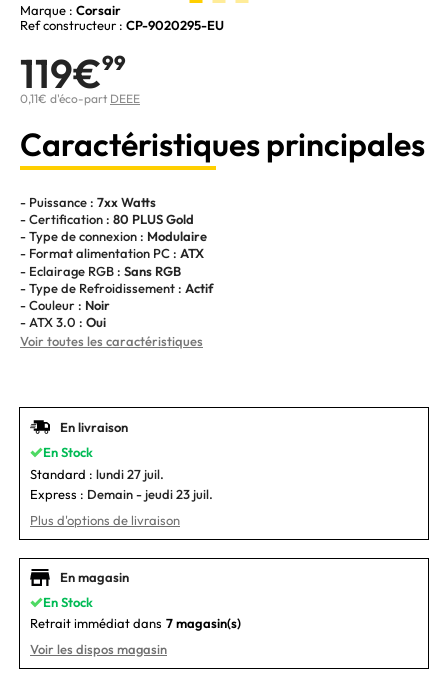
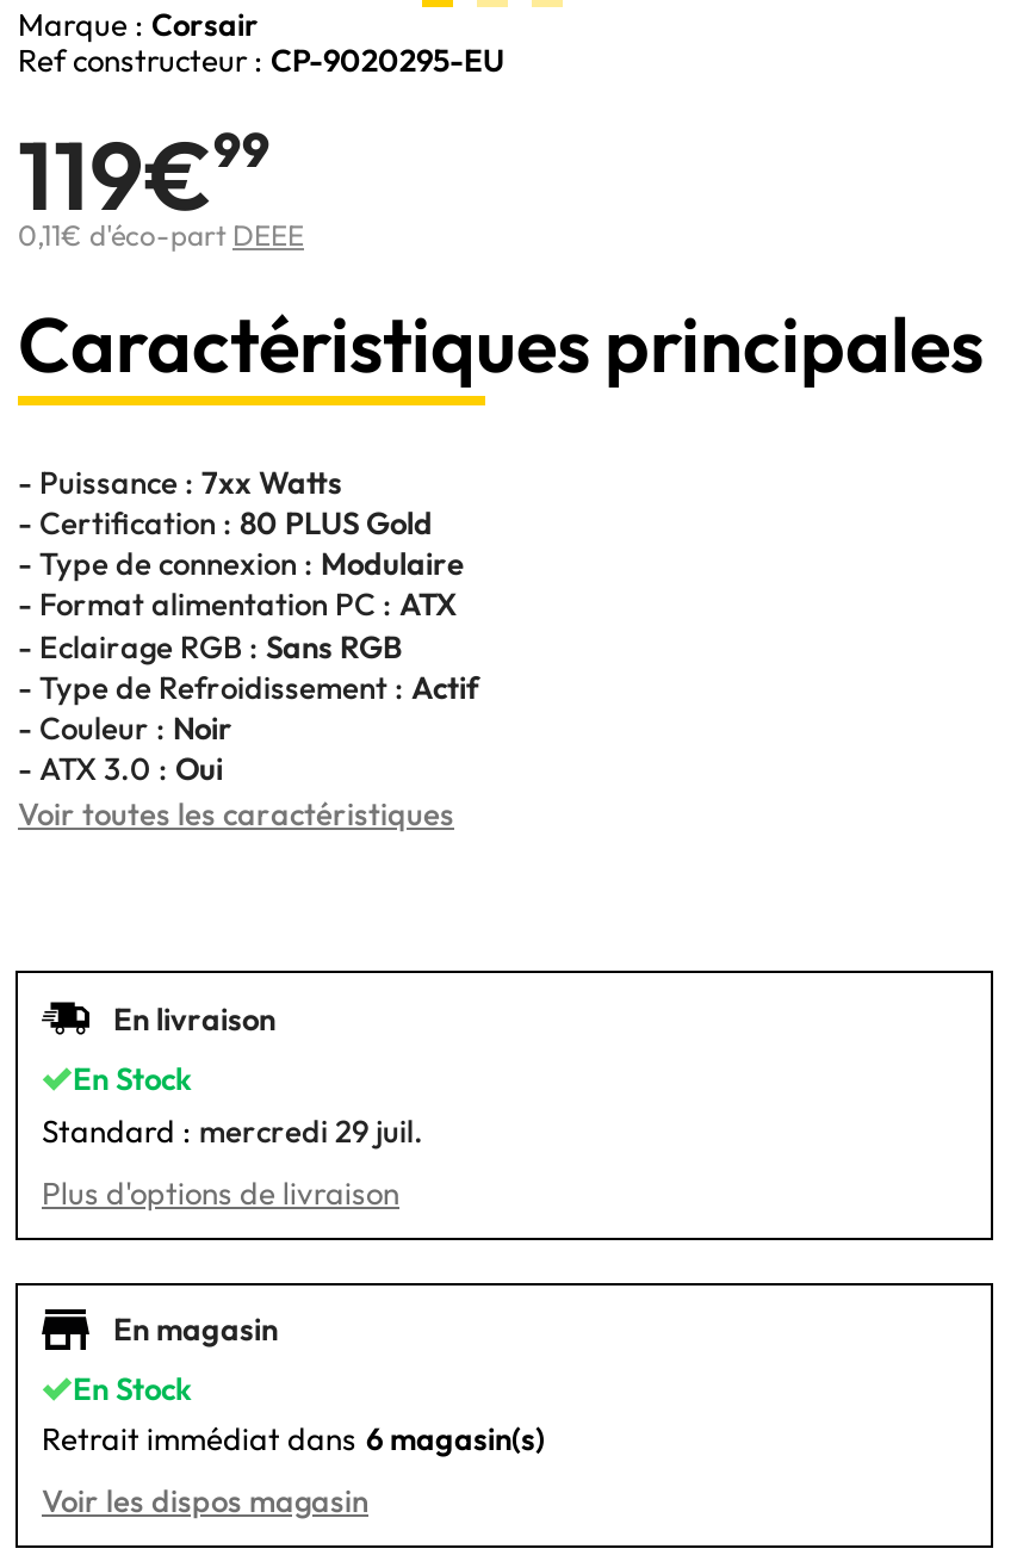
[30,466,213,502] Standard : lundi 27 juil. | Express : Demain - jeudi 23 juil. -> [42,1112,423,1150] Standard : mercredi 29 juil.
[30,614,241,630] Retrait immédiat dans 7 magasin(s) -> [42,1418,545,1456] Retrait immédiat dans 6 magasin(s)

